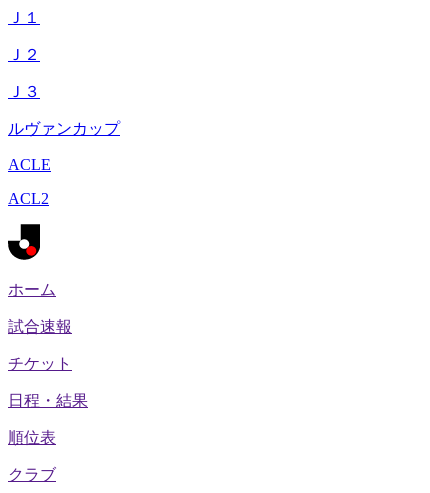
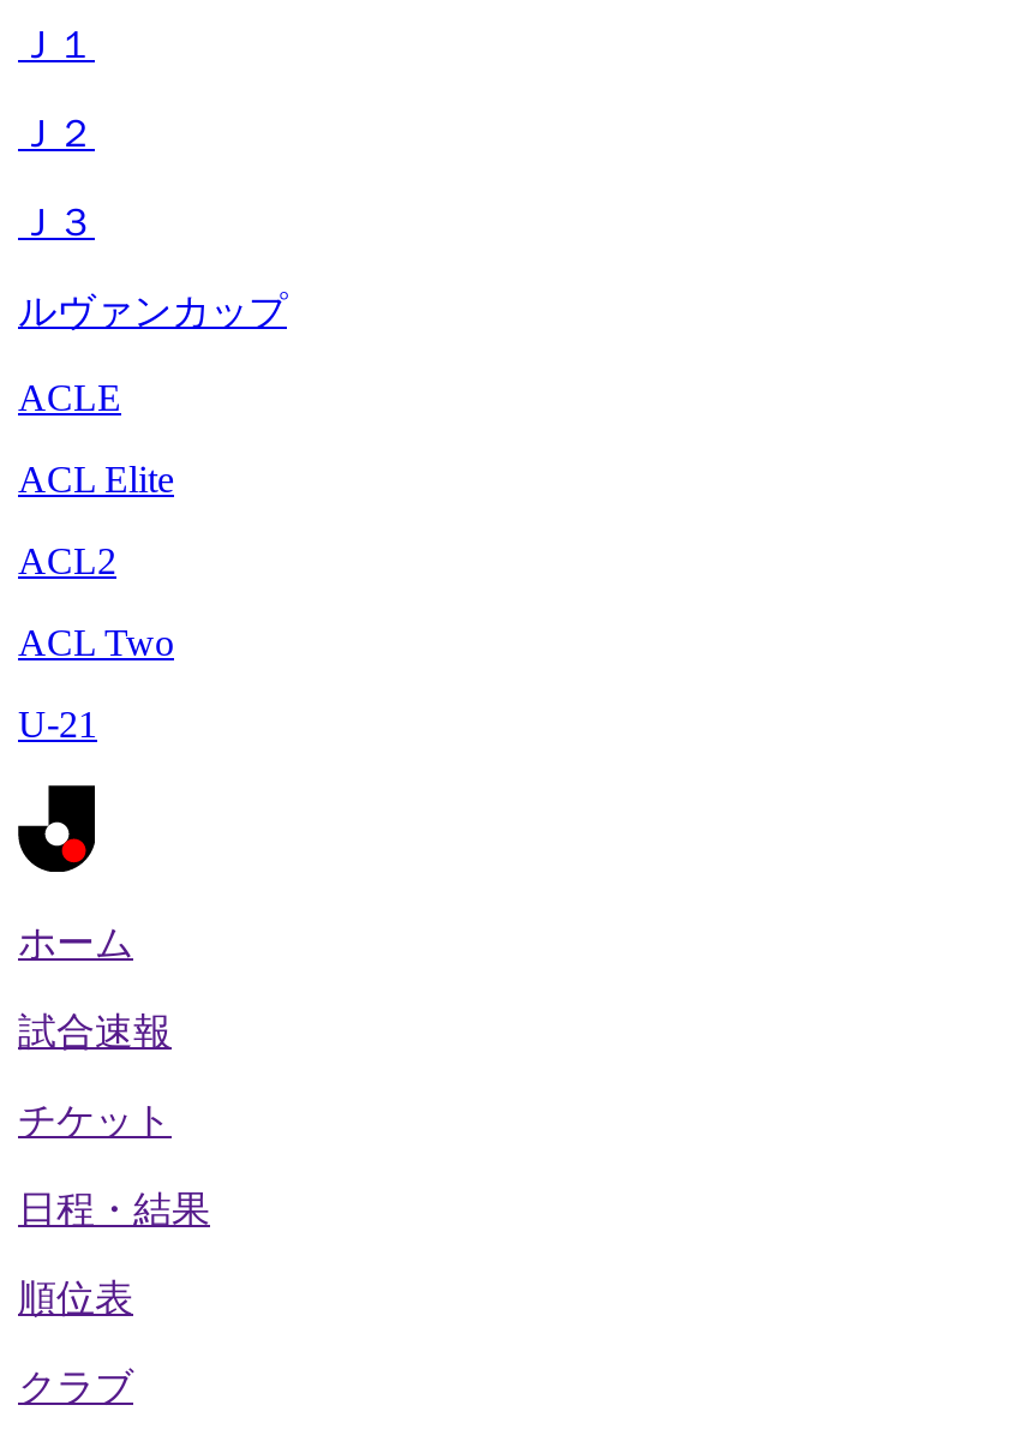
none -> [18,459,174,500] ACL Elite
none -> [18,622,174,745] ACL Two | U-21

